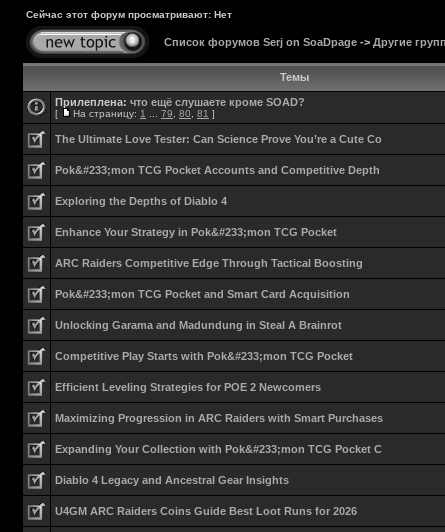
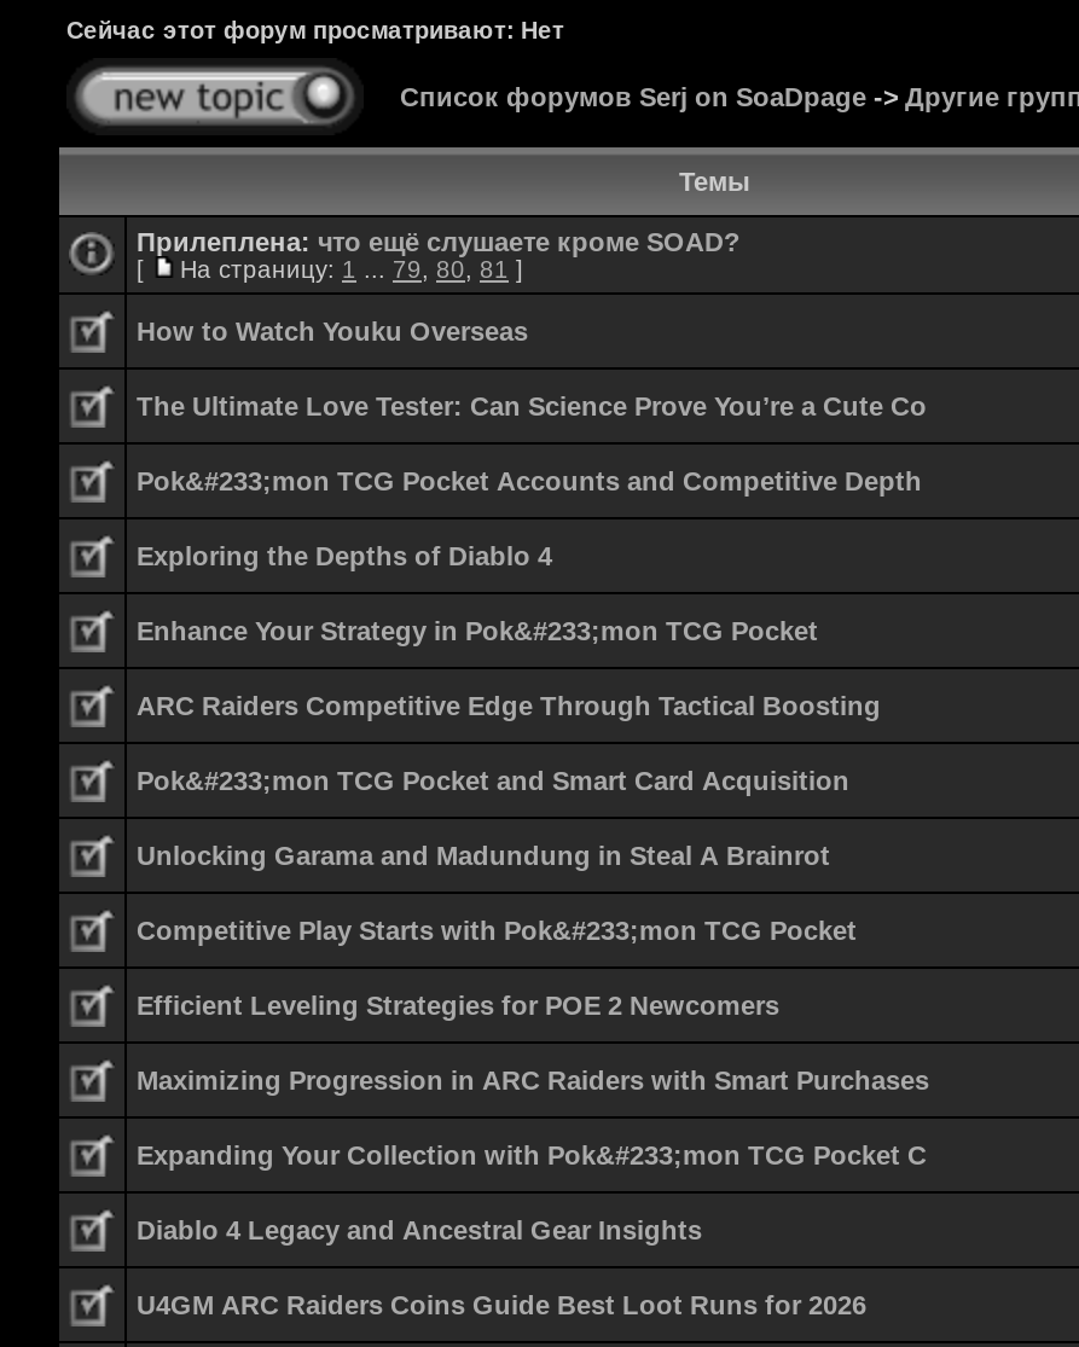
none -> [137,317,528,346] How to Watch Youku Overseas

